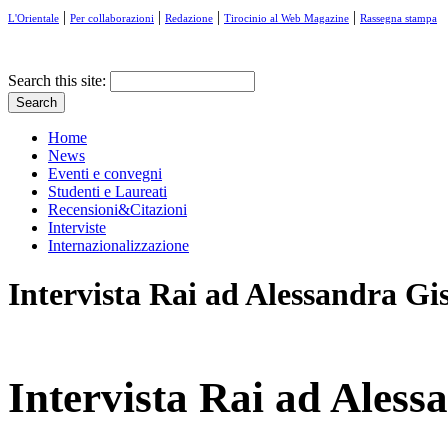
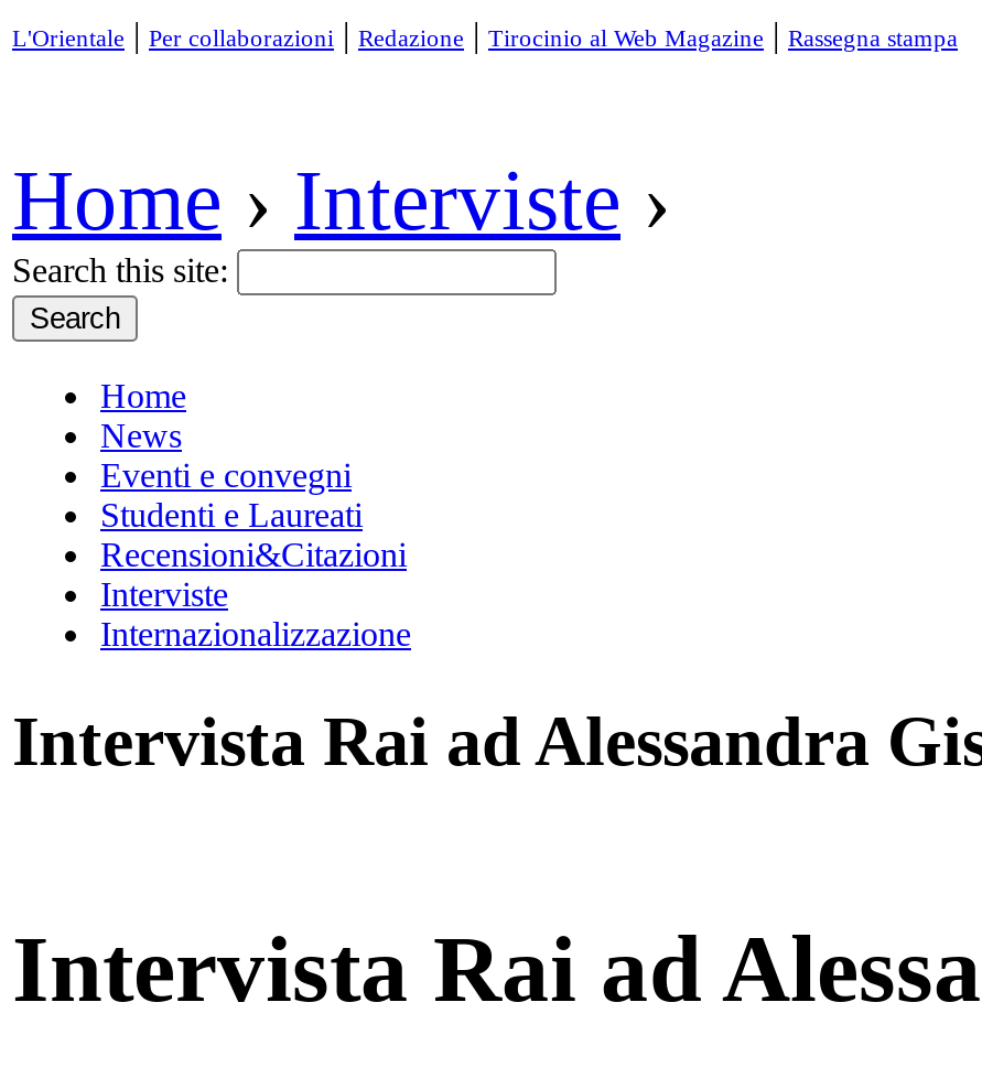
none -> [12,152,671,247] Home › Interviste ›

